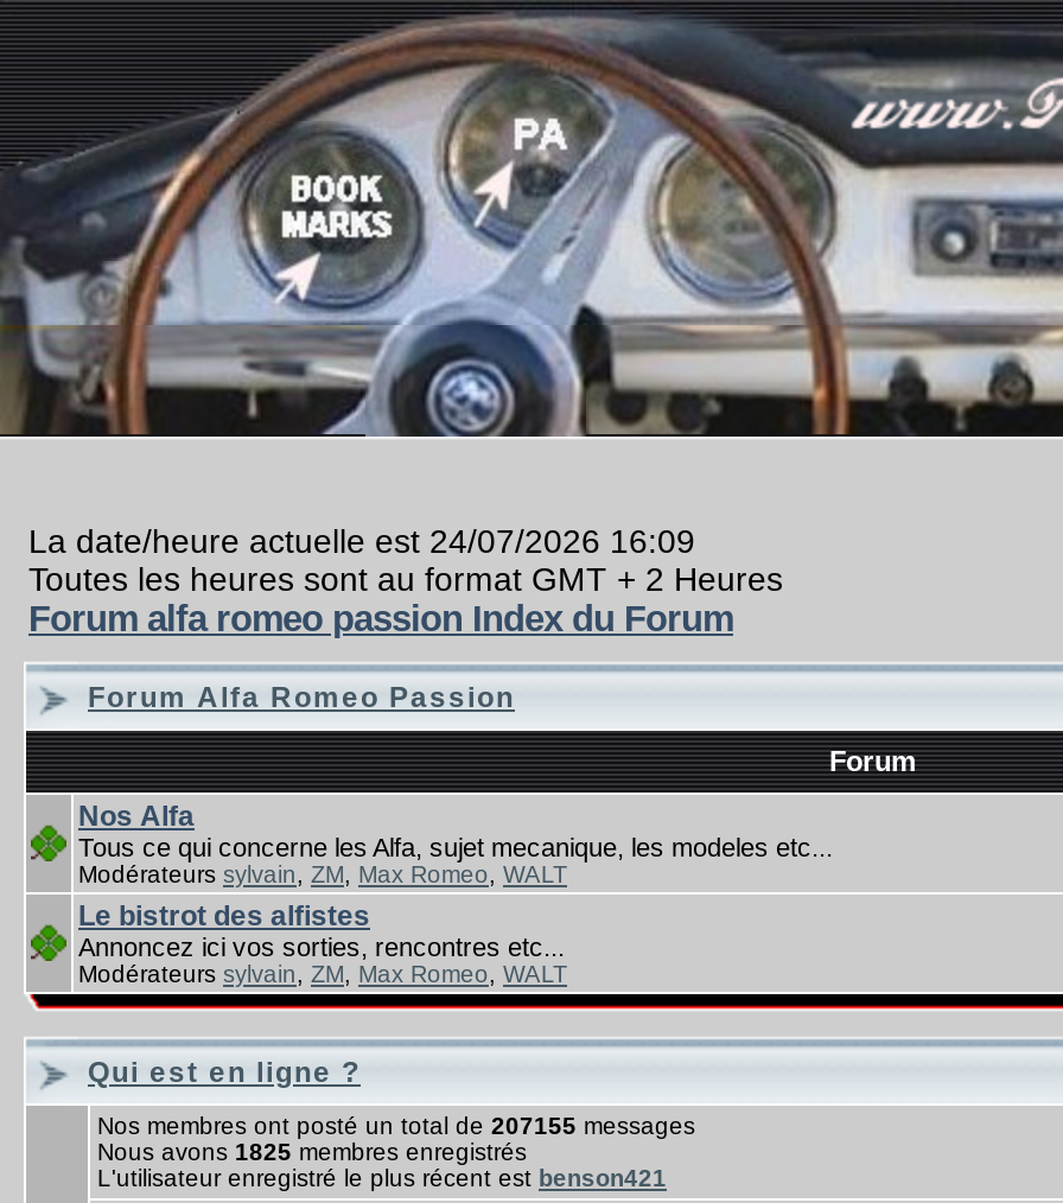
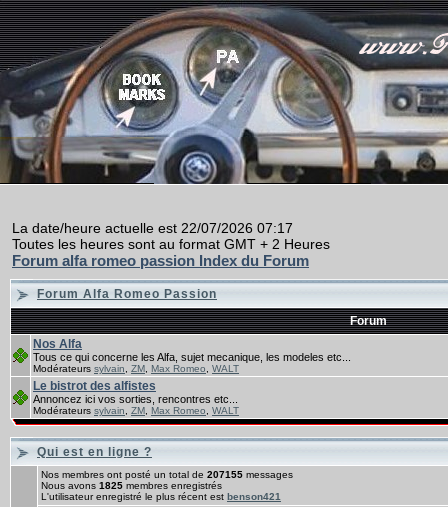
[28,522,695,560] La date/heure actuelle est 24/07/2026 16:09 -> [12,220,293,236] La date/heure actuelle est 22/07/2026 07:17

